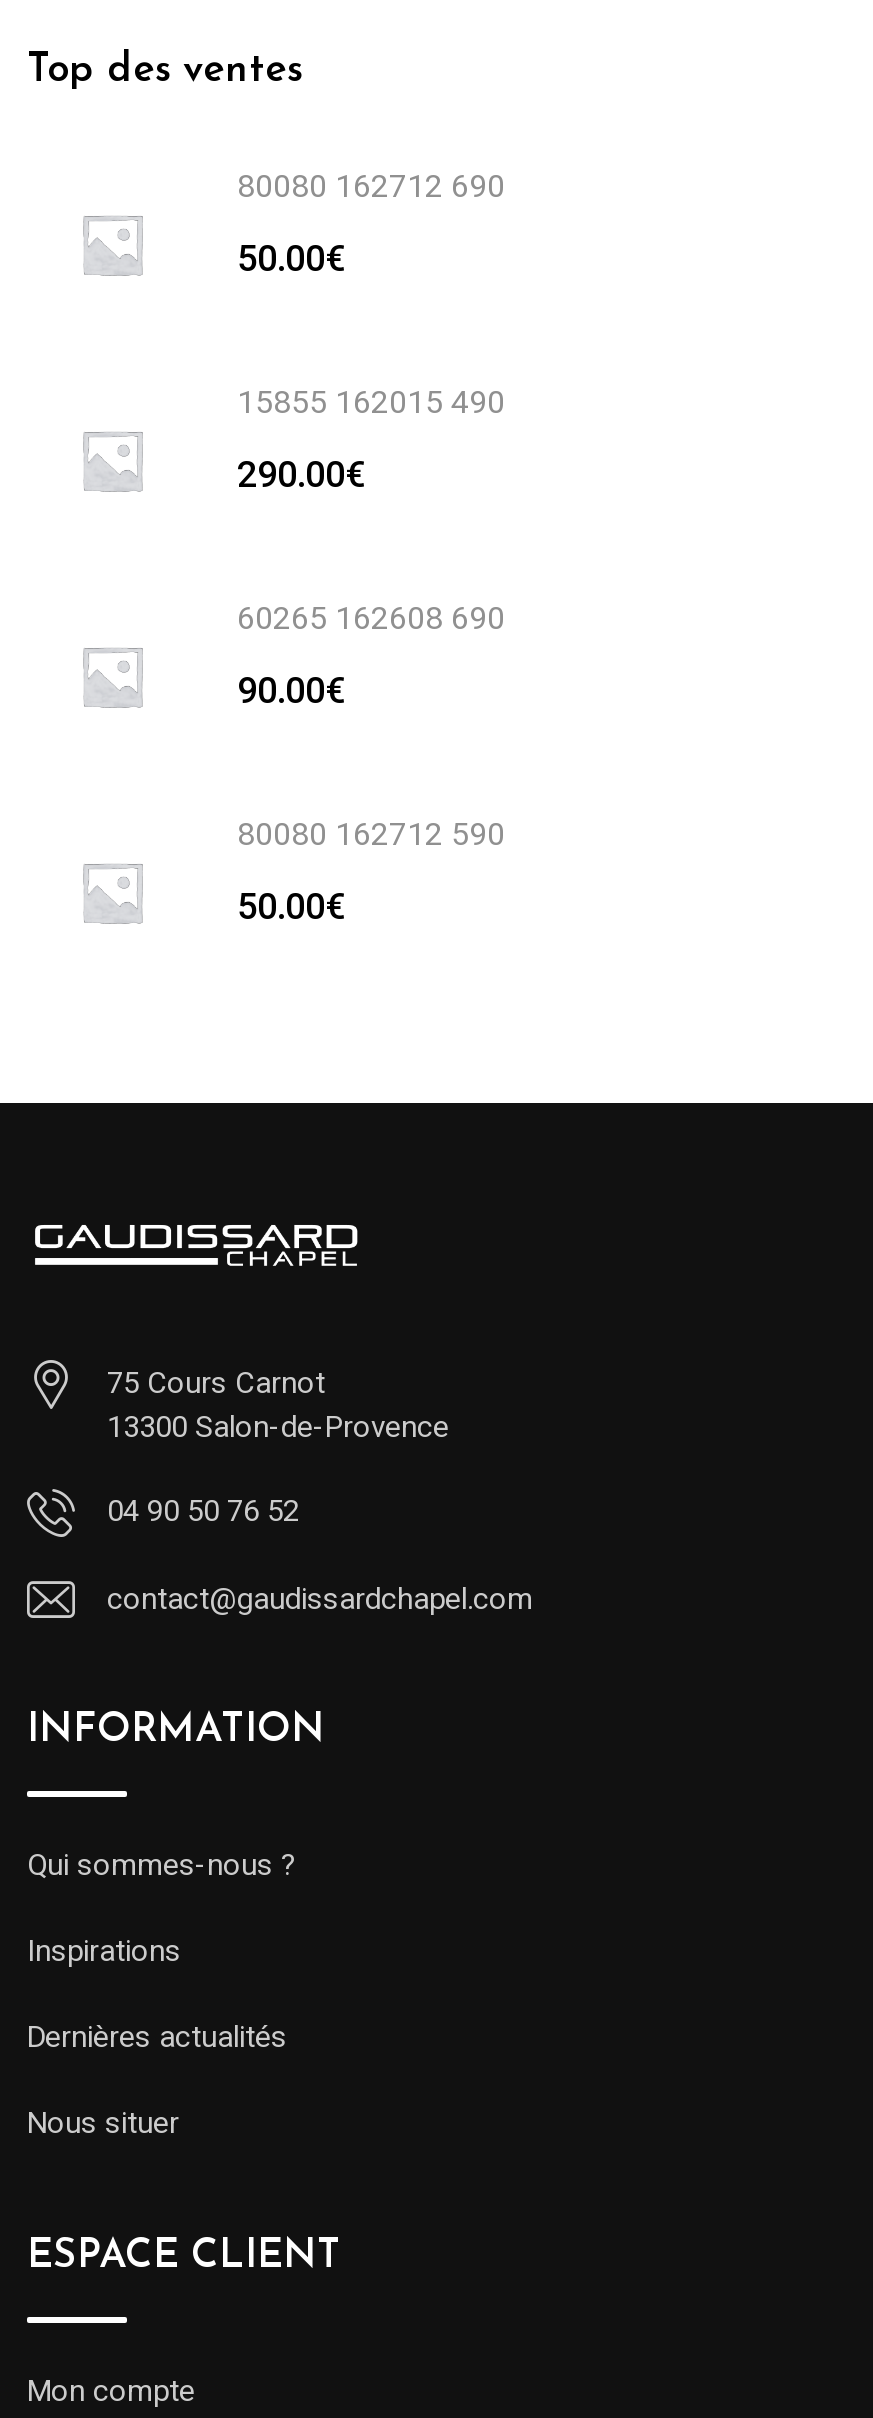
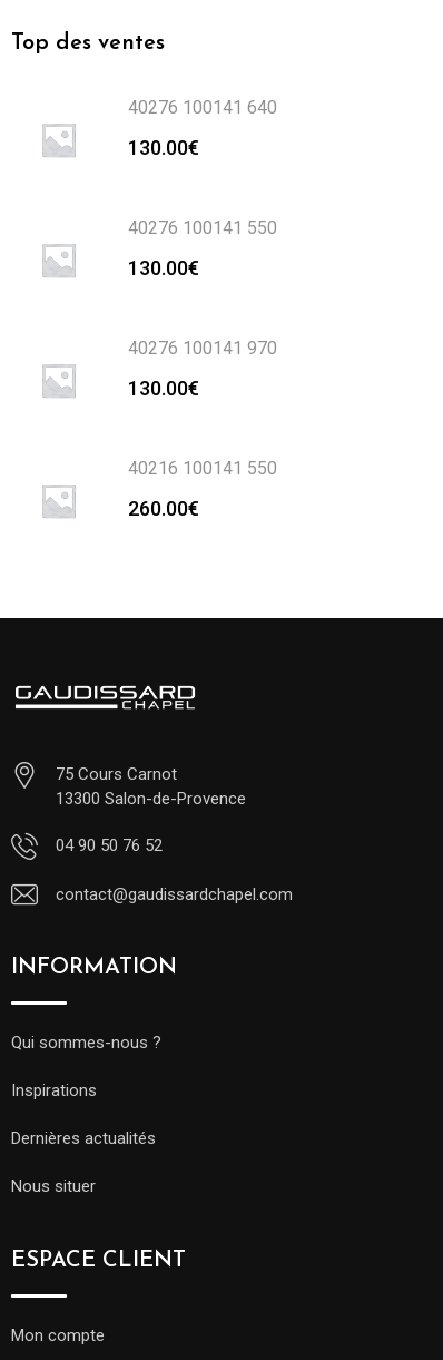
[237,166,505,204] 80080 162712 690 -> [128,96,277,118] 40276 100141 640
[237,236,345,278] 50.00€ -> [128,135,199,159] 130.00€
[237,382,505,420] 15855 162015 490 -> [128,217,277,238] 40276 100141 550
[237,452,365,494] 290.00€ -> [128,256,199,279] 130.00€
[237,598,505,636] 60265 162608 690 -> [128,337,277,358] 40276 100141 970
[237,668,345,710] 90.00€ -> [128,376,199,399] 130.00€
[237,814,505,852] 80080 162712 590 -> [128,457,277,479] 40216 100141 550
[237,884,345,926] 50.00€ -> [128,496,199,520] 260.00€

